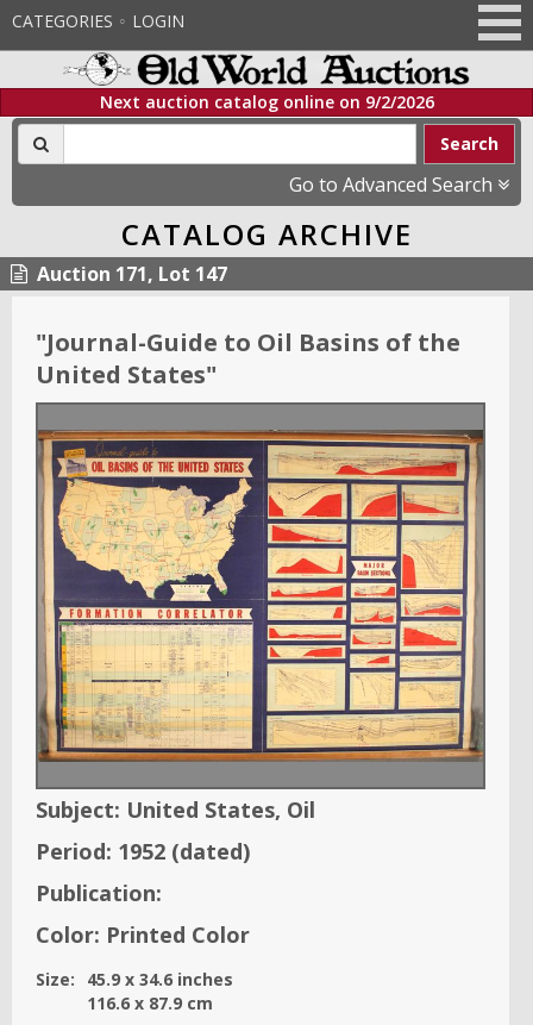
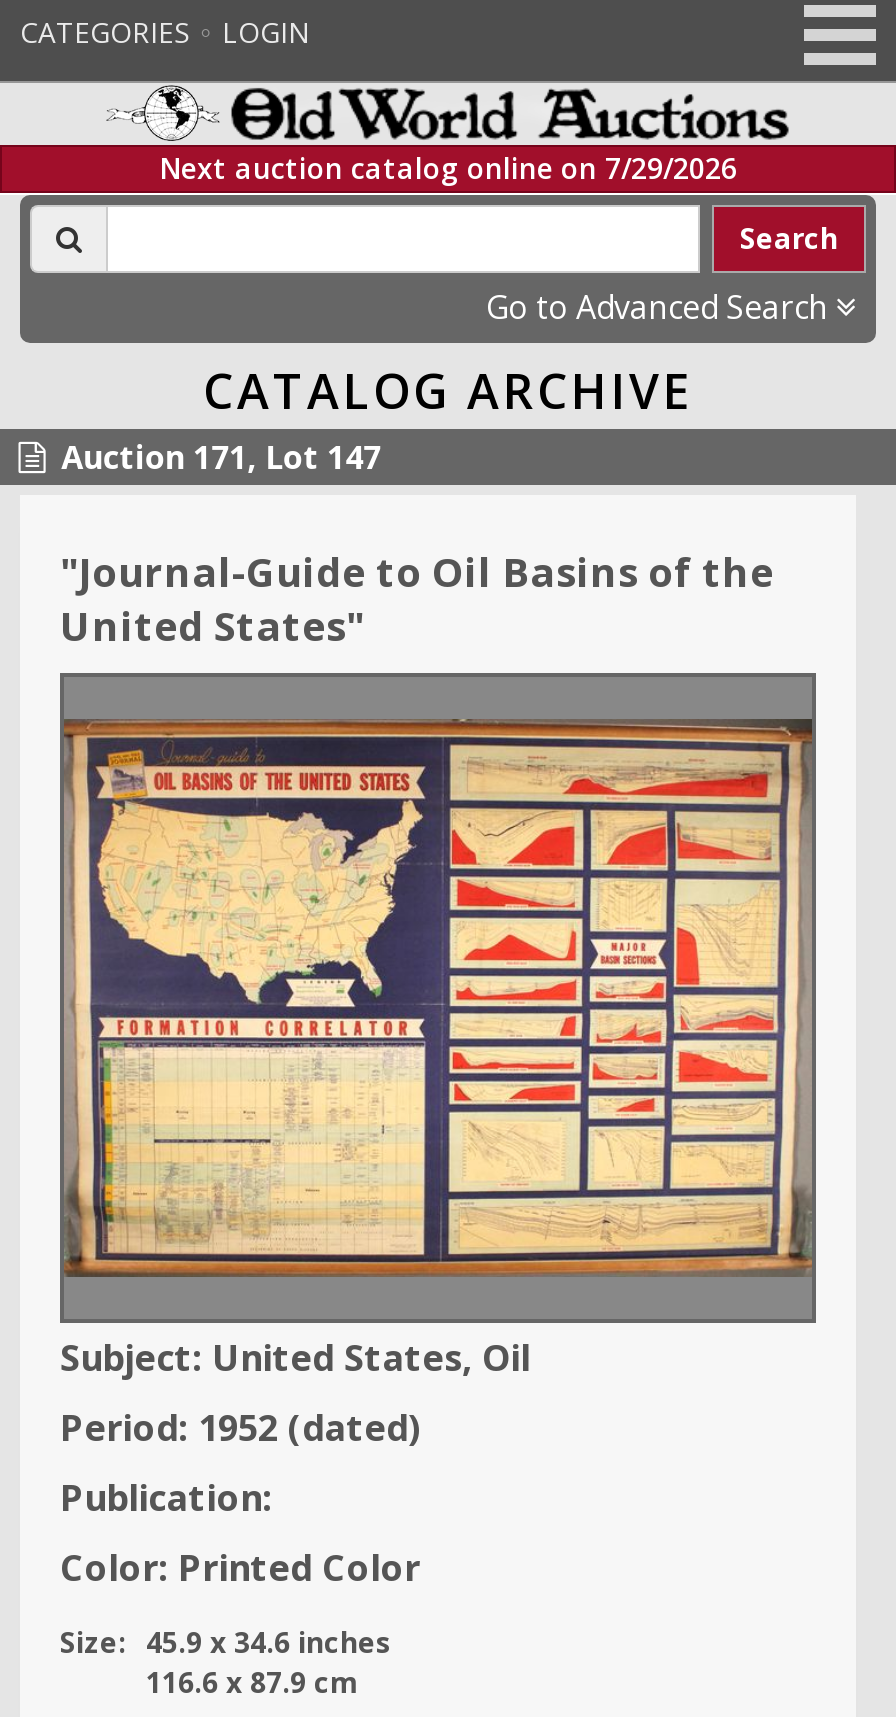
[99,90,434,113] Next auction catalog online on 9/2/2026 -> [159,149,737,187] Next auction catalog online on 7/29/2026

